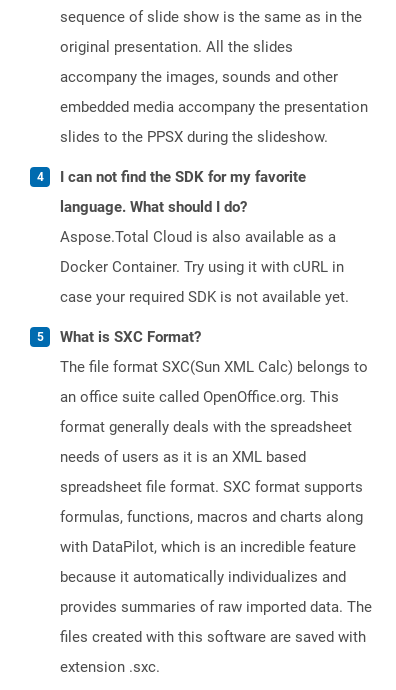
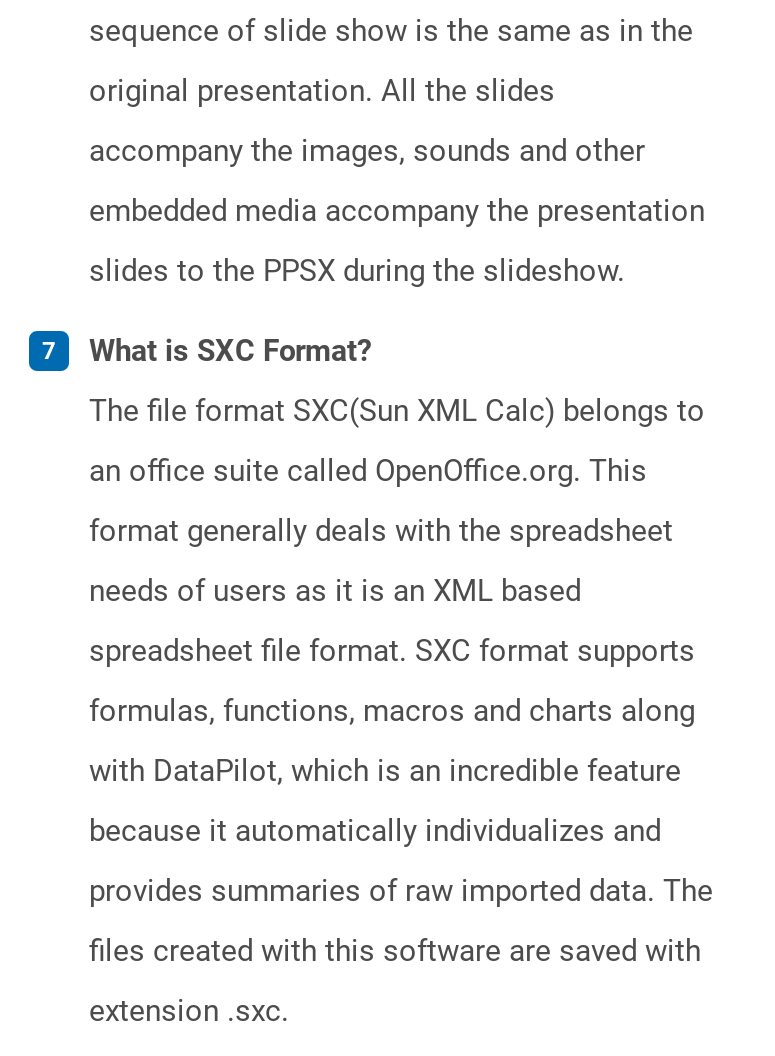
[60,168,349,306] I can not find the SDK for my favorite | language. What should I do? | Aspose.Total Cloud is also available as a | Docker Container. Try using it with cURL in | case your required SDK is not available yet. -> none

